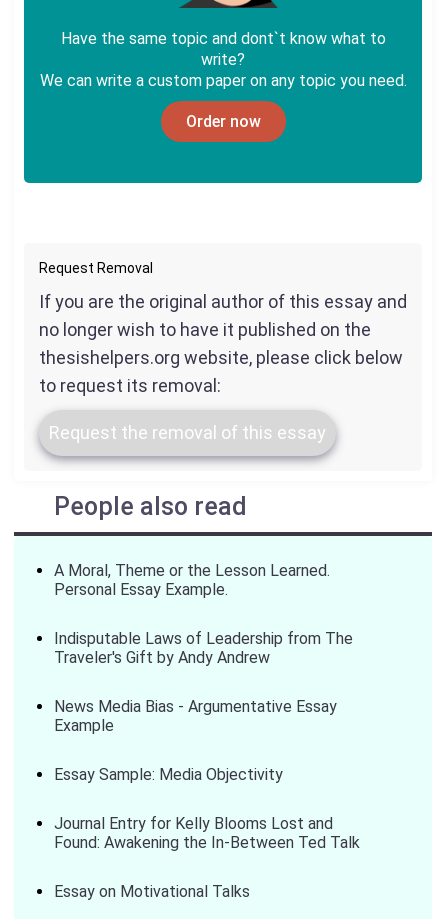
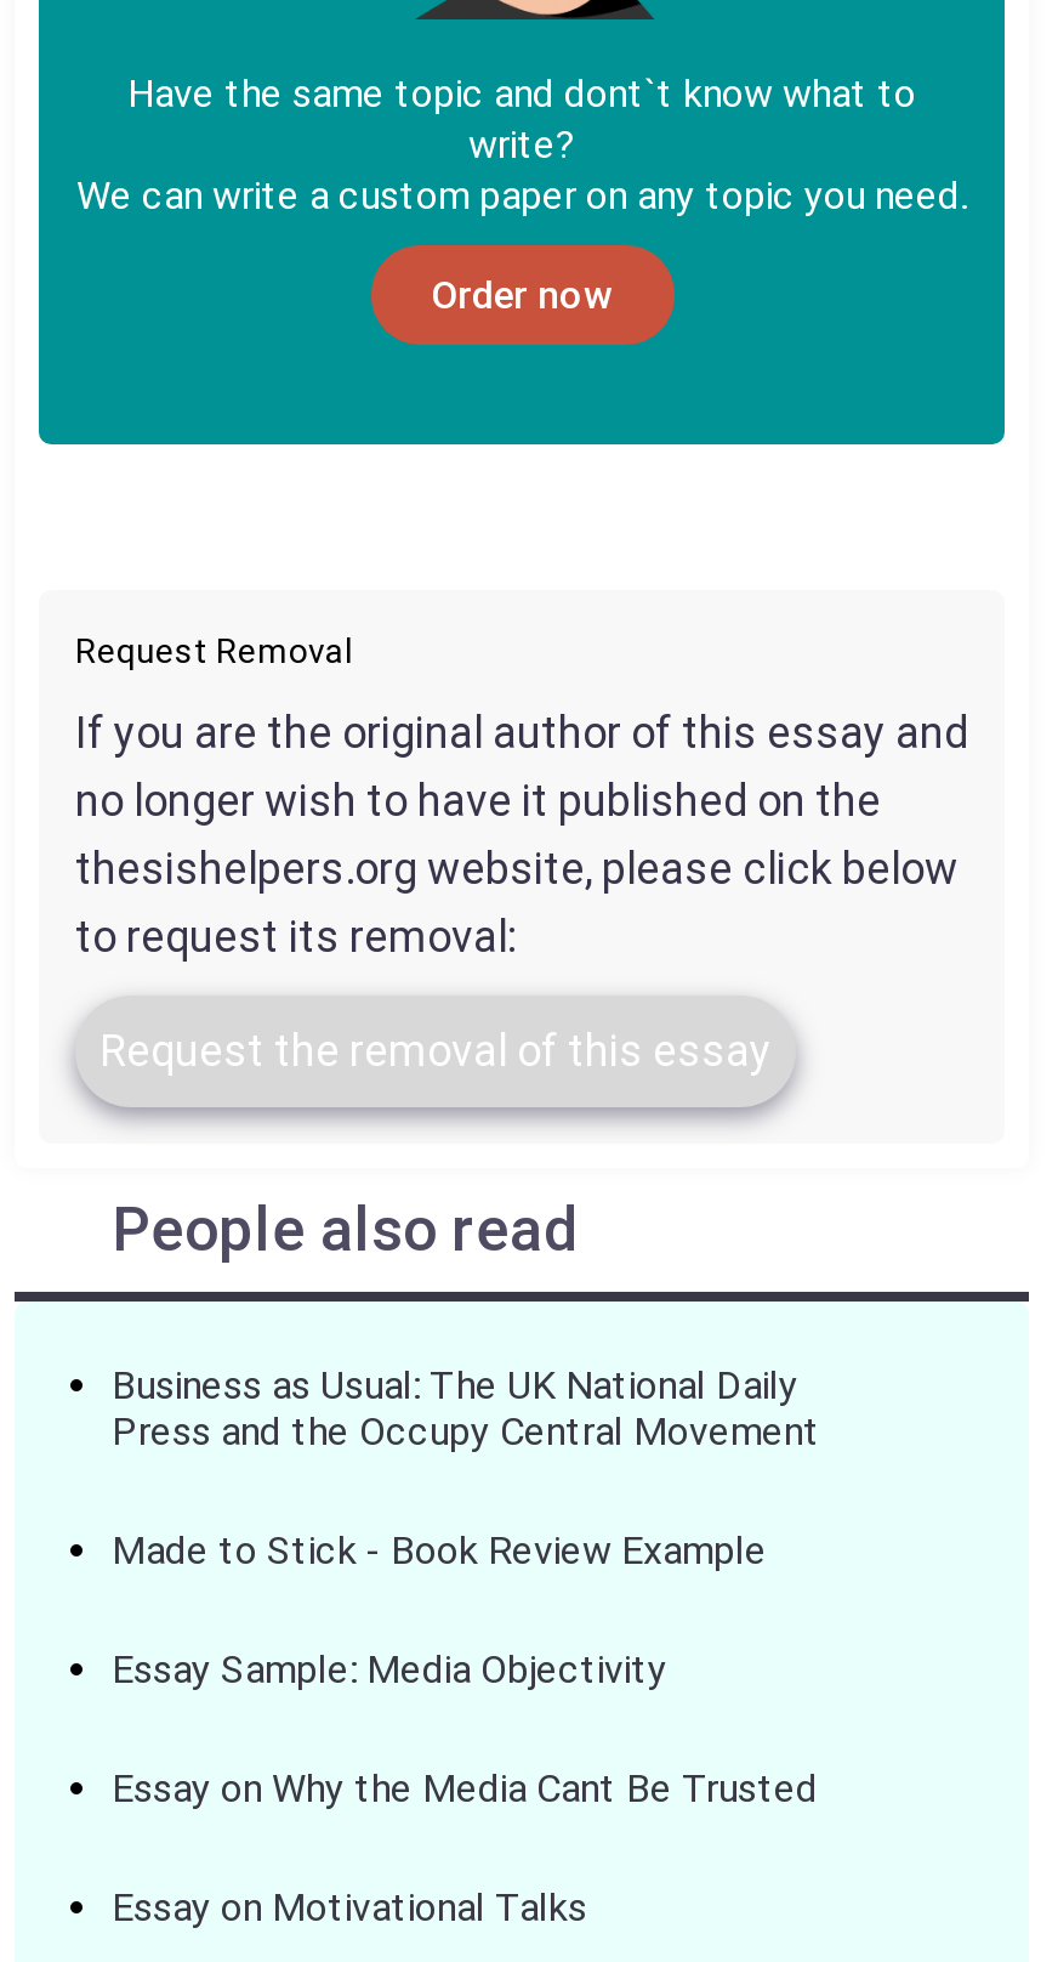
[54,561,353,735] A Moral, Theme or the Lesson Learned. | Personal Essay Example. | Indisputable Laws of Leadership from The | Traveler's Gift by Andy Andrew | News Media Bias - Argumentative Essay | Example -> [112,1362,820,1573] Business as Usual: The UK National Daily | Press and the Occupy Central Movement | Made to Stick - Book Review Example
[54,814,360,852] Journal Entry for Kelly Blooms Lost and | Found: Awakening the In-Between Ted Talk -> [112,1765,818,1811] Essay on Why the Media Cant Be Trusted

